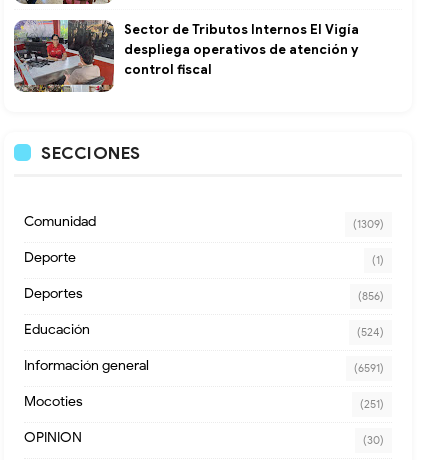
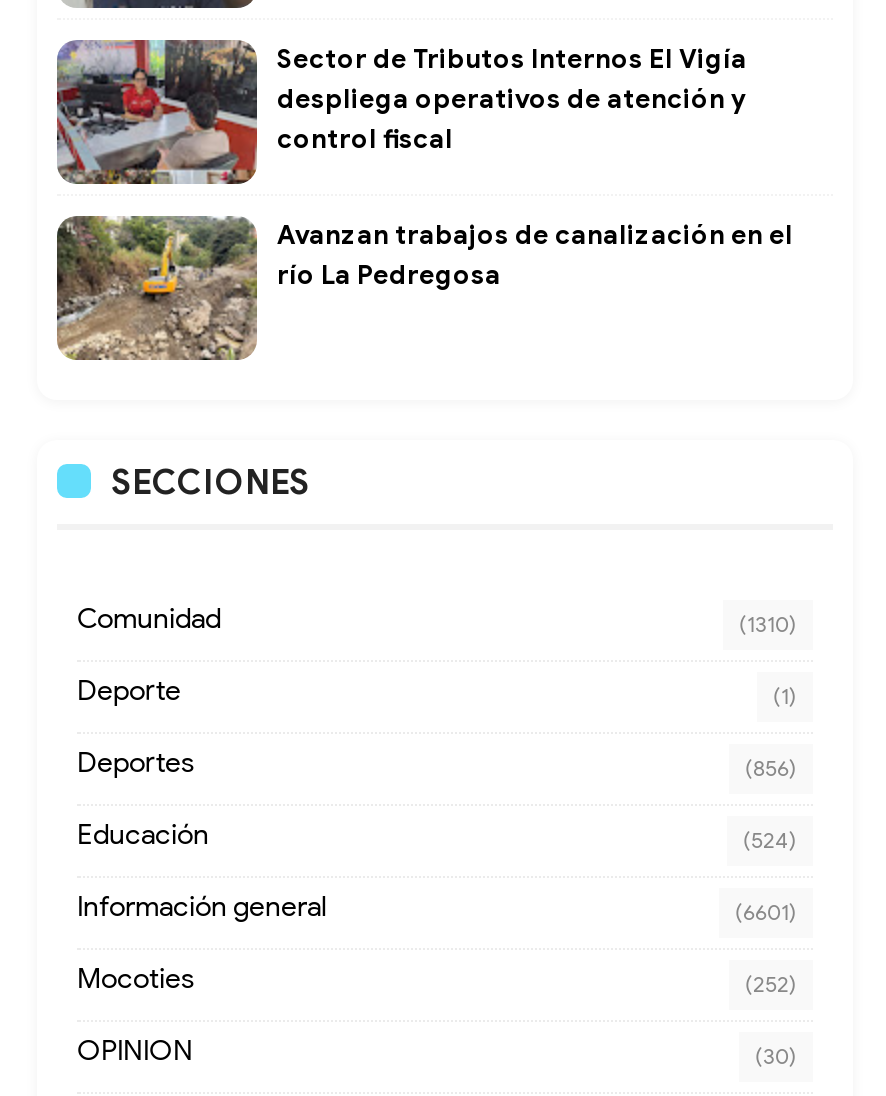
none -> [57,214,793,362] [image] | Avanzan trabajos de canalización en el | río La Pedregosa
[353,217,384,231] (1309) -> [739,610,797,638] (1310)
[354,361,384,375] (6591) -> [735,898,797,926] (6601)
[360,397,384,411] (251) -> [745,970,797,998] (252)

